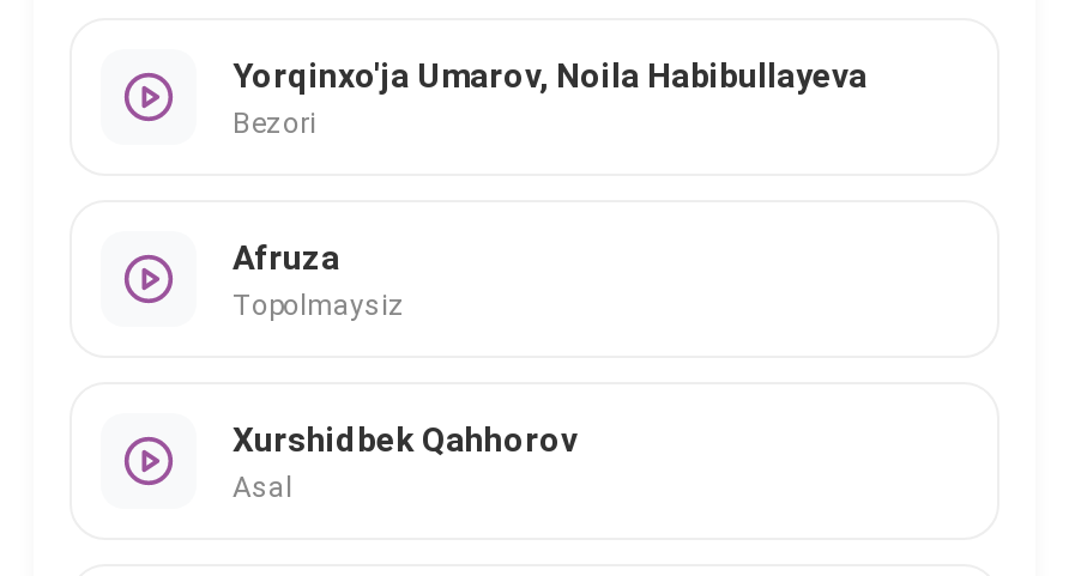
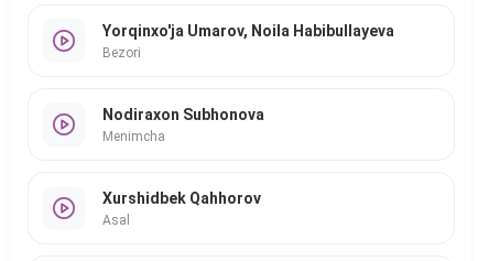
[232,237,405,321] Afruza | Topolmaysiz -> [102,105,264,144] Nodiraxon Subhonova | Menimcha

